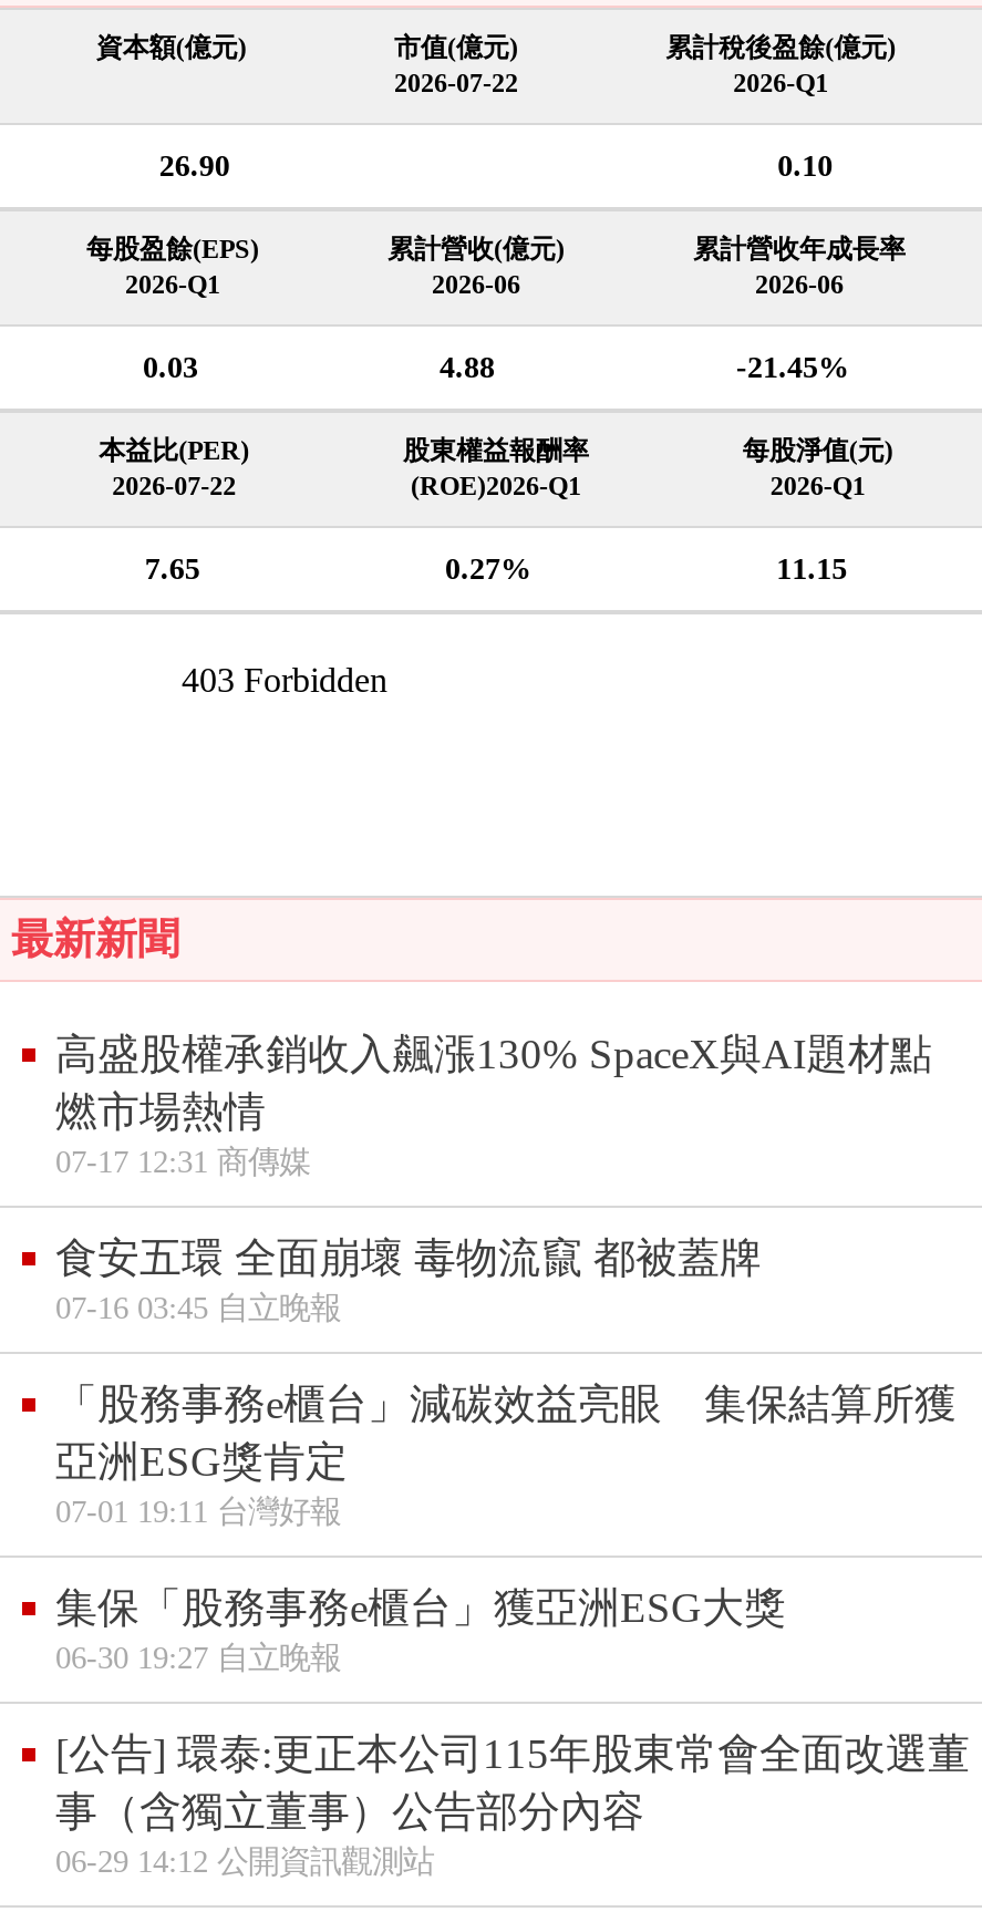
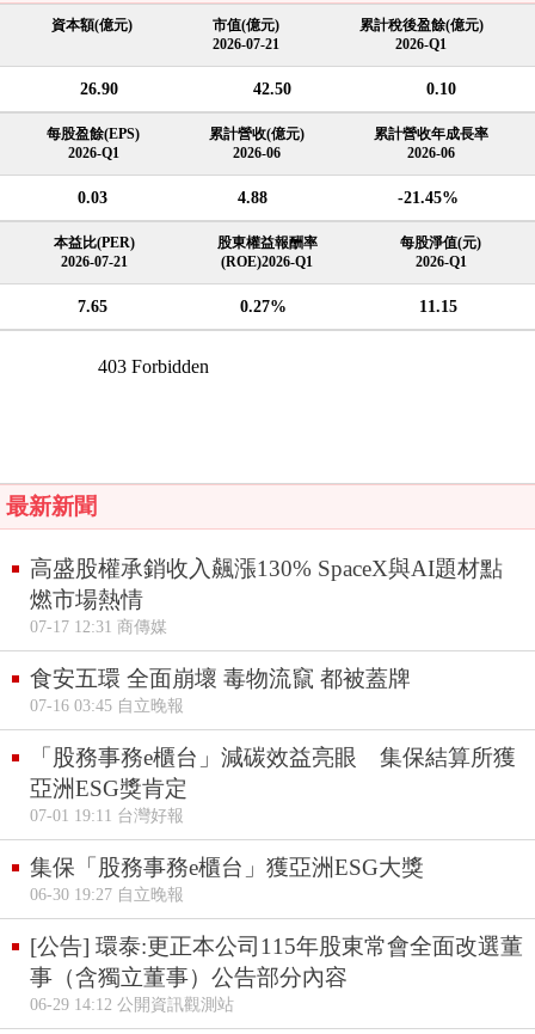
[394,68,518,99] 2026-07-22 -> [213,36,279,53] 2026-07-21
none -> [253,79,291,98] 42.50
[112,471,236,502] 2026-07-22 -> [61,253,127,270] 2026-07-21

